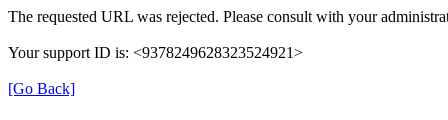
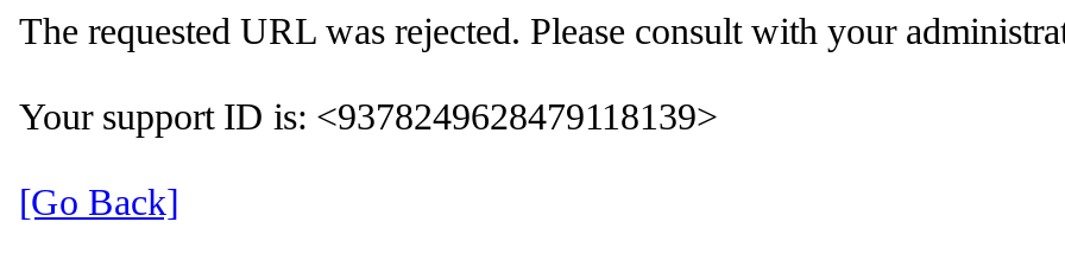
[8,44,303,61] Your support ID is: <9378249628323524921> -> [19,96,718,137] Your support ID is: <9378249628479118139>

